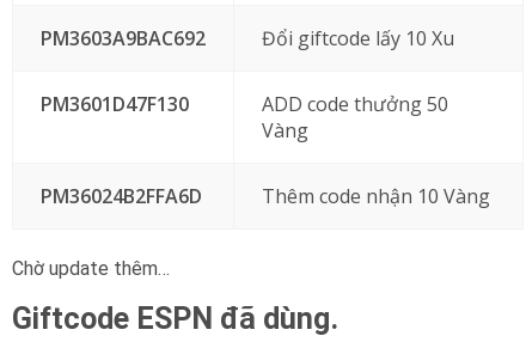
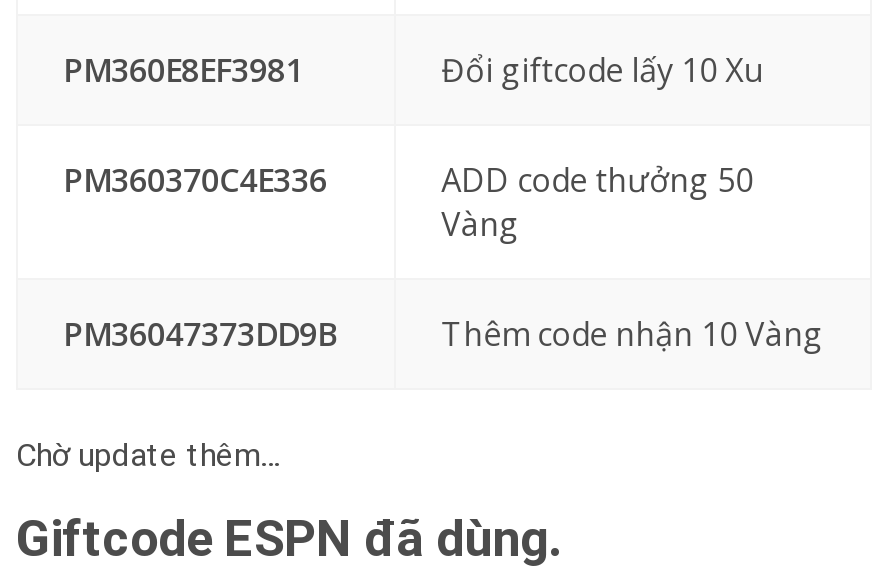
[40,25,205,51] PM3603A9BAC692 -> [63,48,303,92] PM360E8EF3981
[40,91,188,117] PM3601D47F130 -> [63,158,327,202] PM360370C4E336
[40,183,202,209] PM36024B2FFA6D -> [63,312,337,356] PM36047373DD9B

